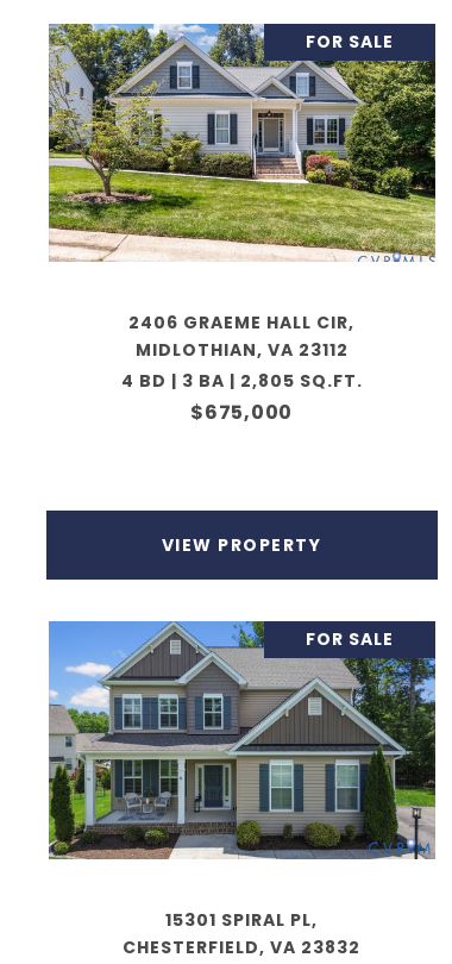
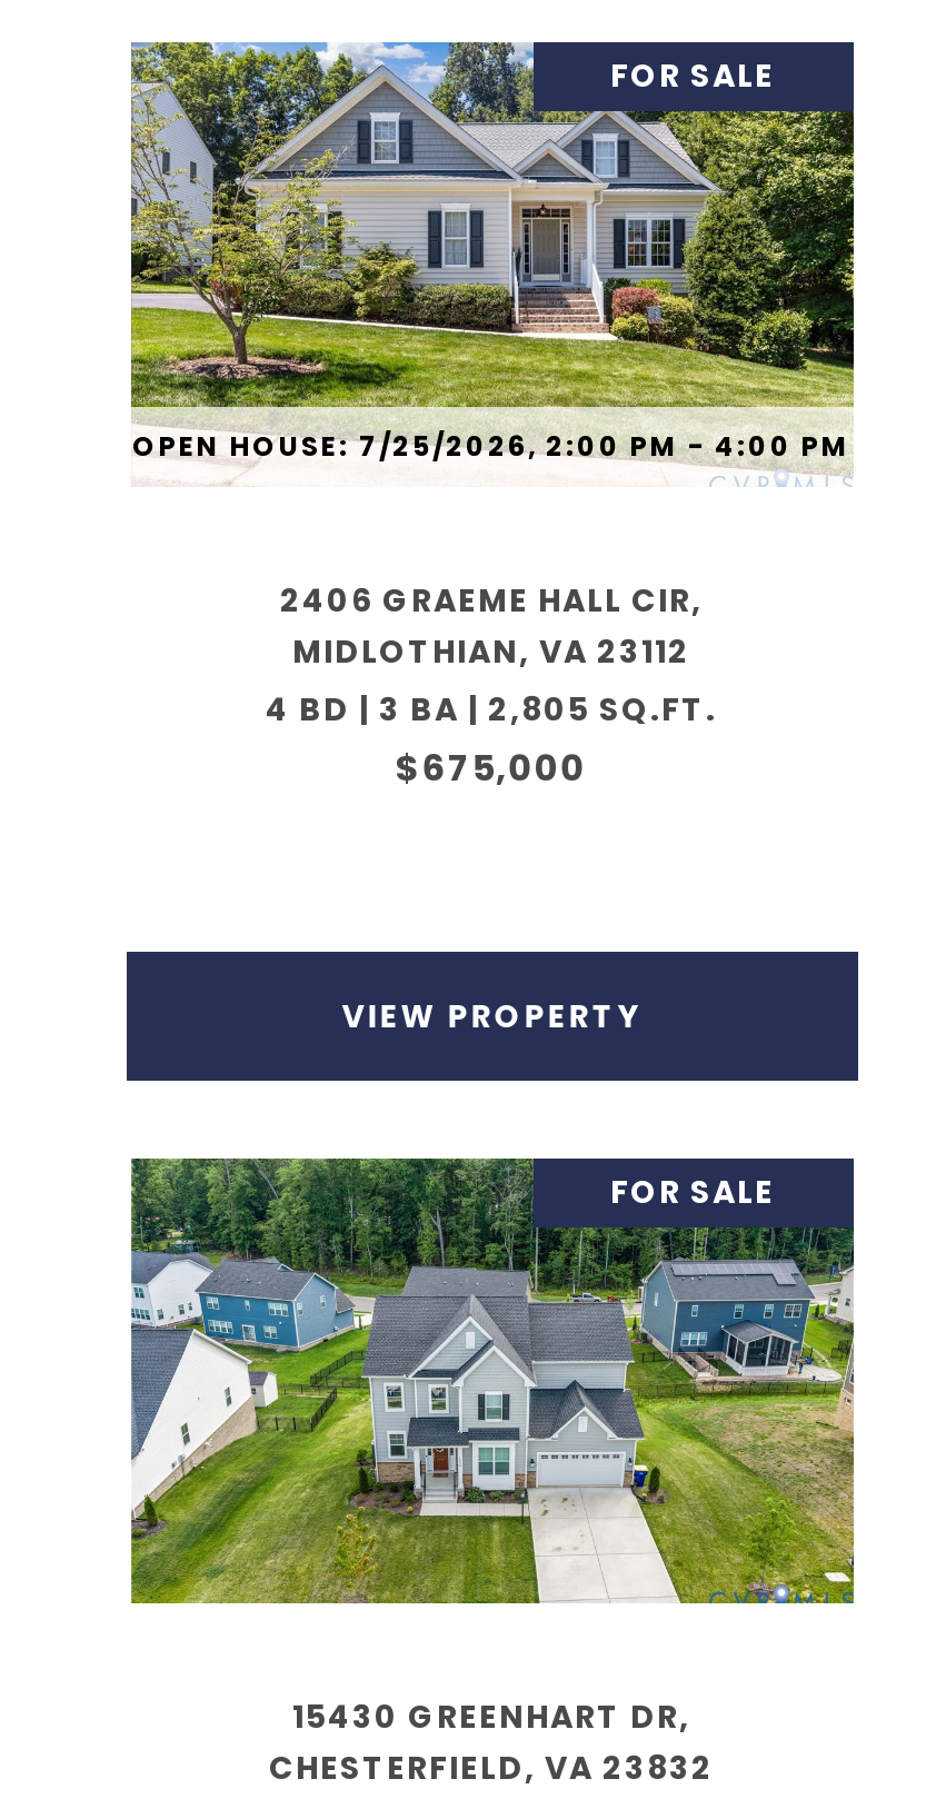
none -> [132,427,850,465] OPEN HOUSE: 7/25/2026, 2:00 PM - 4:00 PM
[48,620,437,932] [image] | 15301 SPIRAL PL, -> [129,1156,856,1739] [image] | 15430 GREENHART DR,

